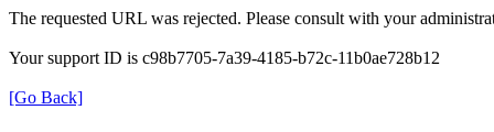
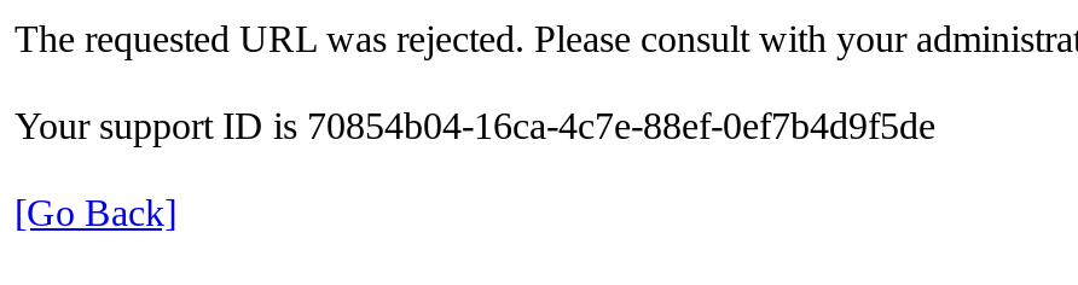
[9,48,440,67] Your support ID is c98b7705-7a39-4185-b72c-11b0ae728b12 -> [15,105,935,146] Your support ID is 70854b04-16ca-4c7e-88ef-0ef7b4d9f5de

